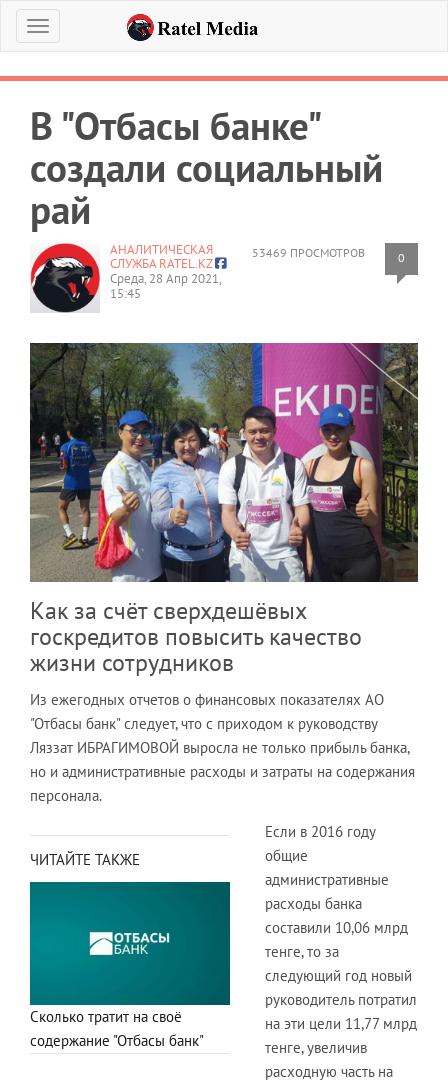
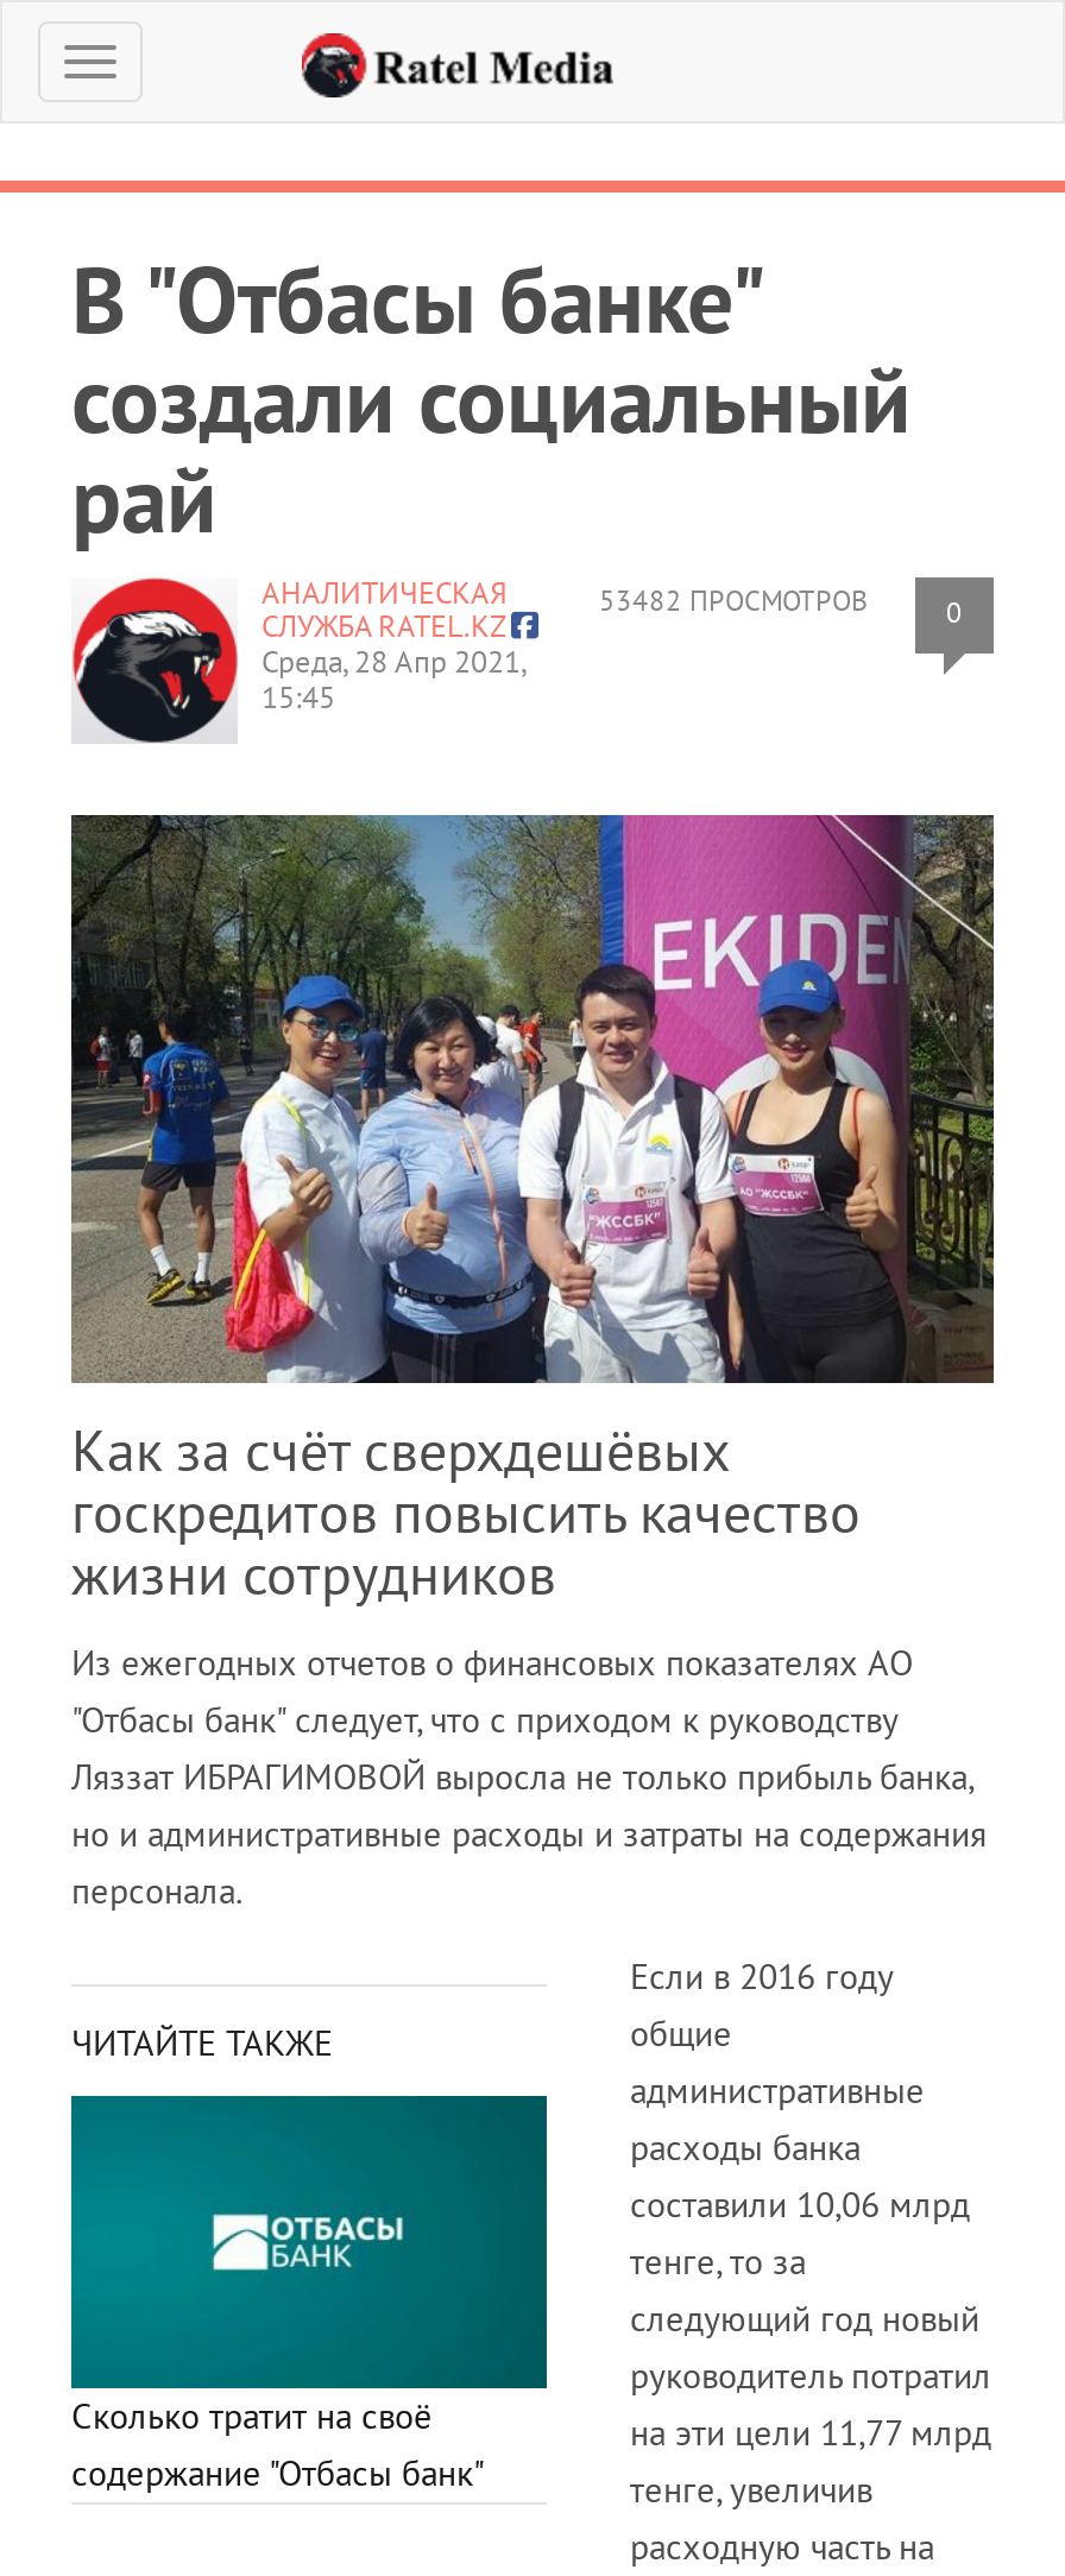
[252,245,365,260] 53469 ПРОСМОТРОВ -> [599,582,868,618] 53482 ПРОСМОТРОВ

